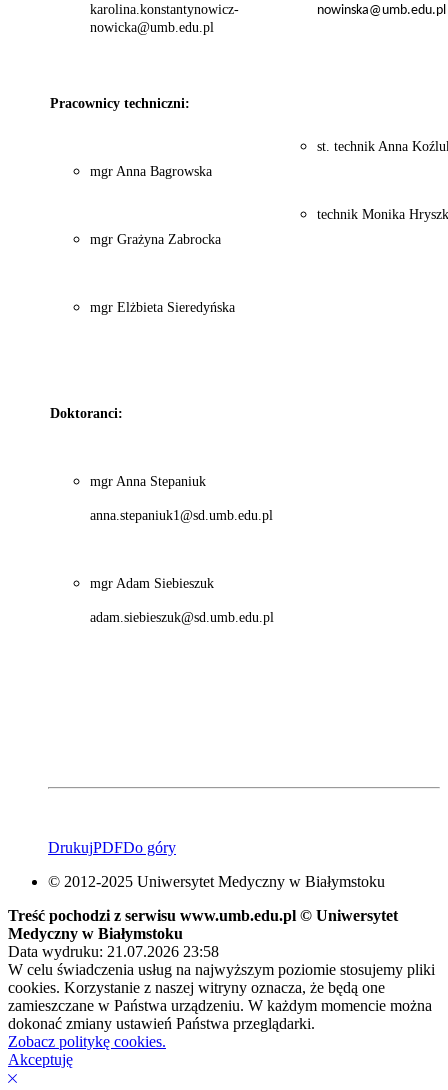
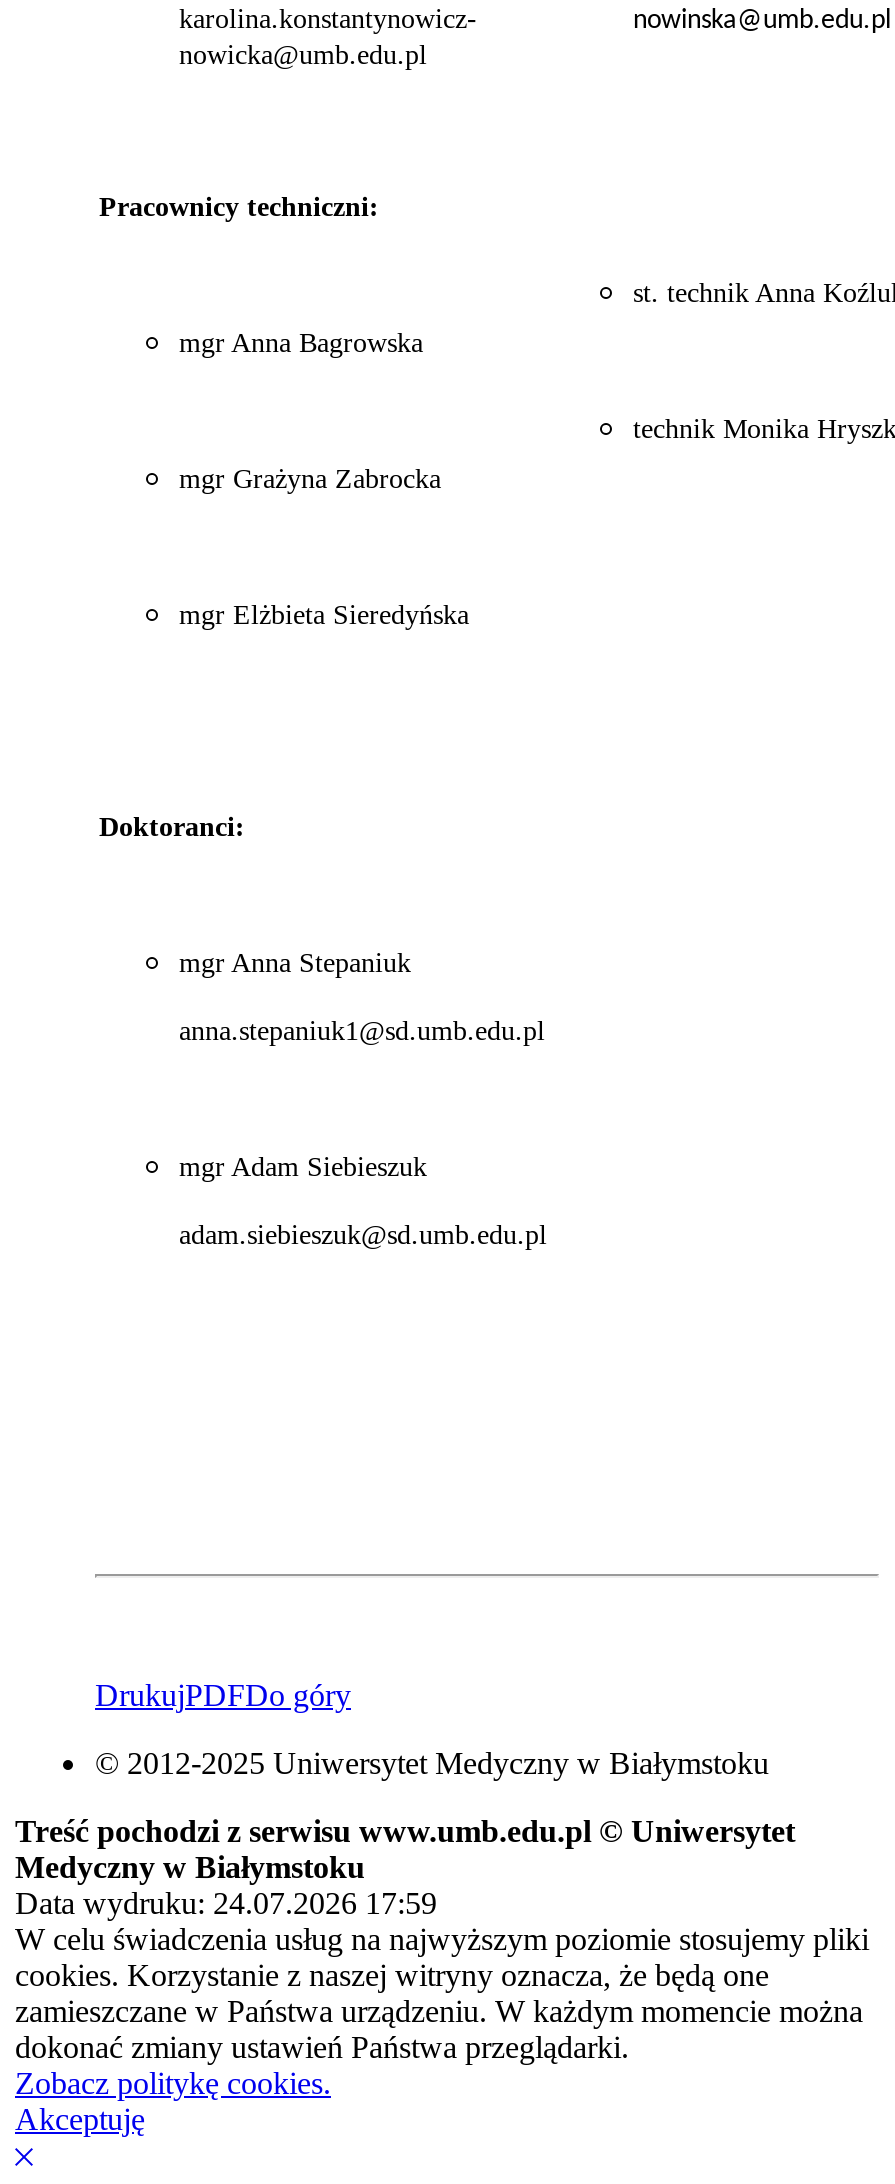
[8,943,219,960] Data wydruku: 21.07.2026 23:58 -> [15,1886,437,1920] Data wydruku: 24.07.2026 17:59

